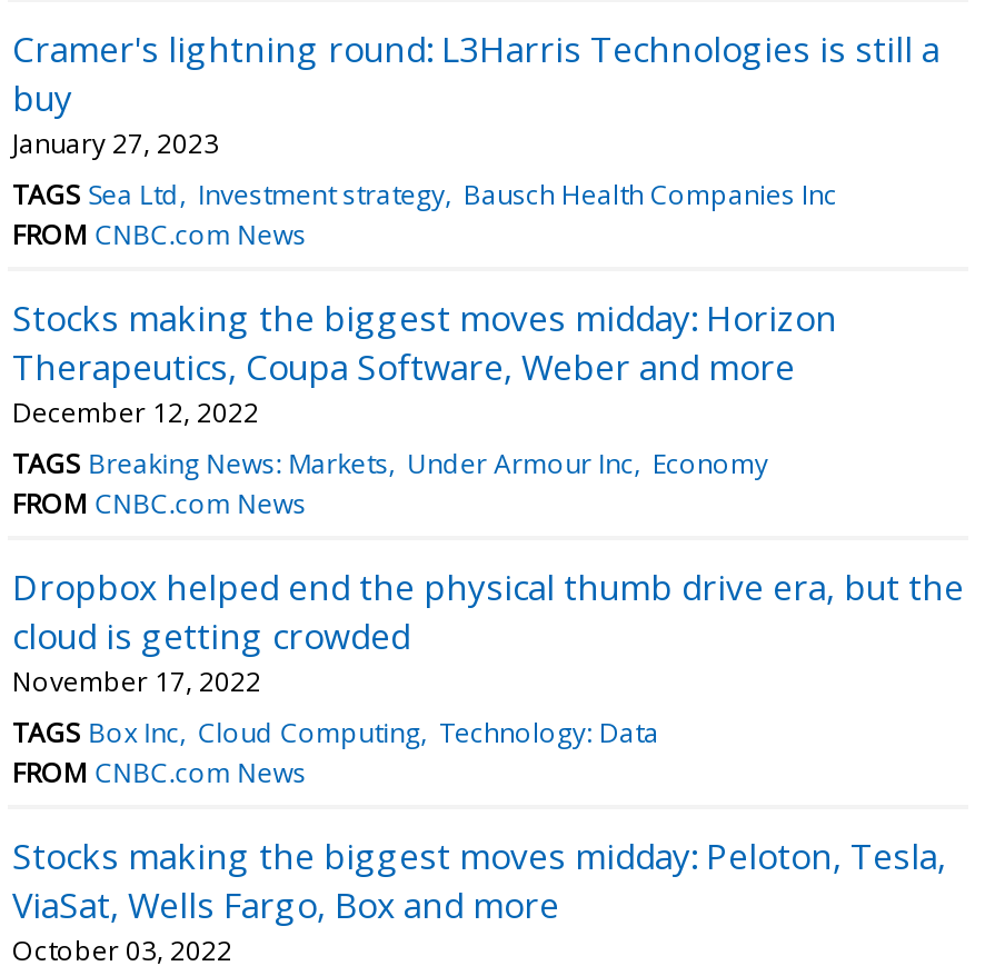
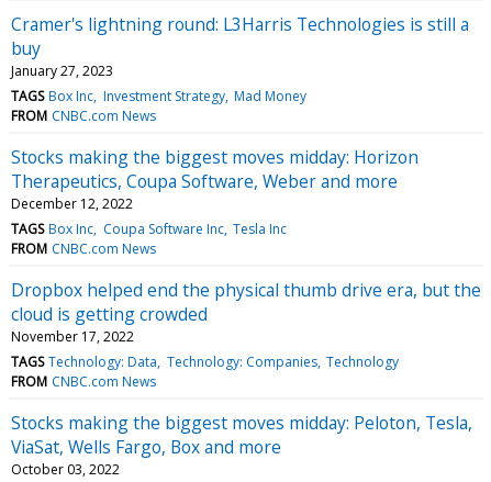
[12,175,837,213] TAGS Sea Ltd Investment strategy Bausch Health Companies Inc -> [11,87,306,105] TAGS Box Inc Investment Strategy Mad Money
[12,444,768,482] TAGS Breaking News: Markets Under Armour Inc Economy -> [11,219,287,238] TAGS Box Inc Coupa Software Inc Tesla Inc
[12,713,659,751] TAGS Box Inc Cloud Computing Technology: Data -> [11,352,399,371] TAGS Technology: Data Technology: Companies Technology

